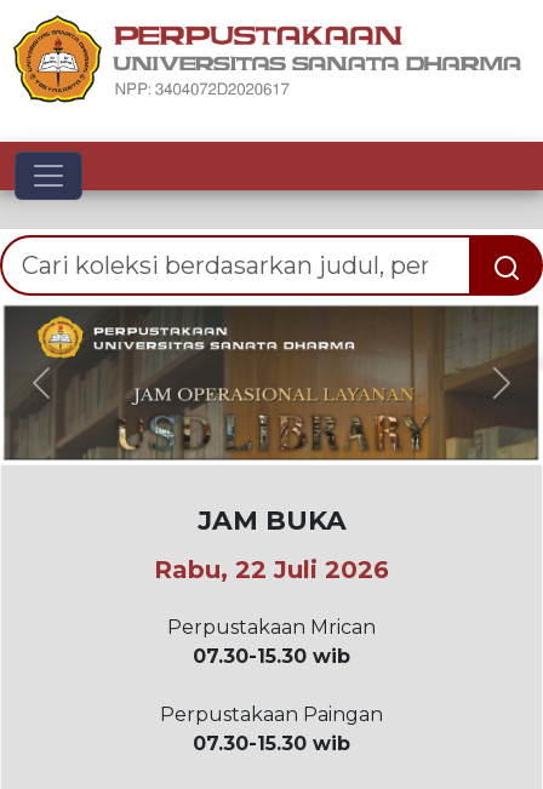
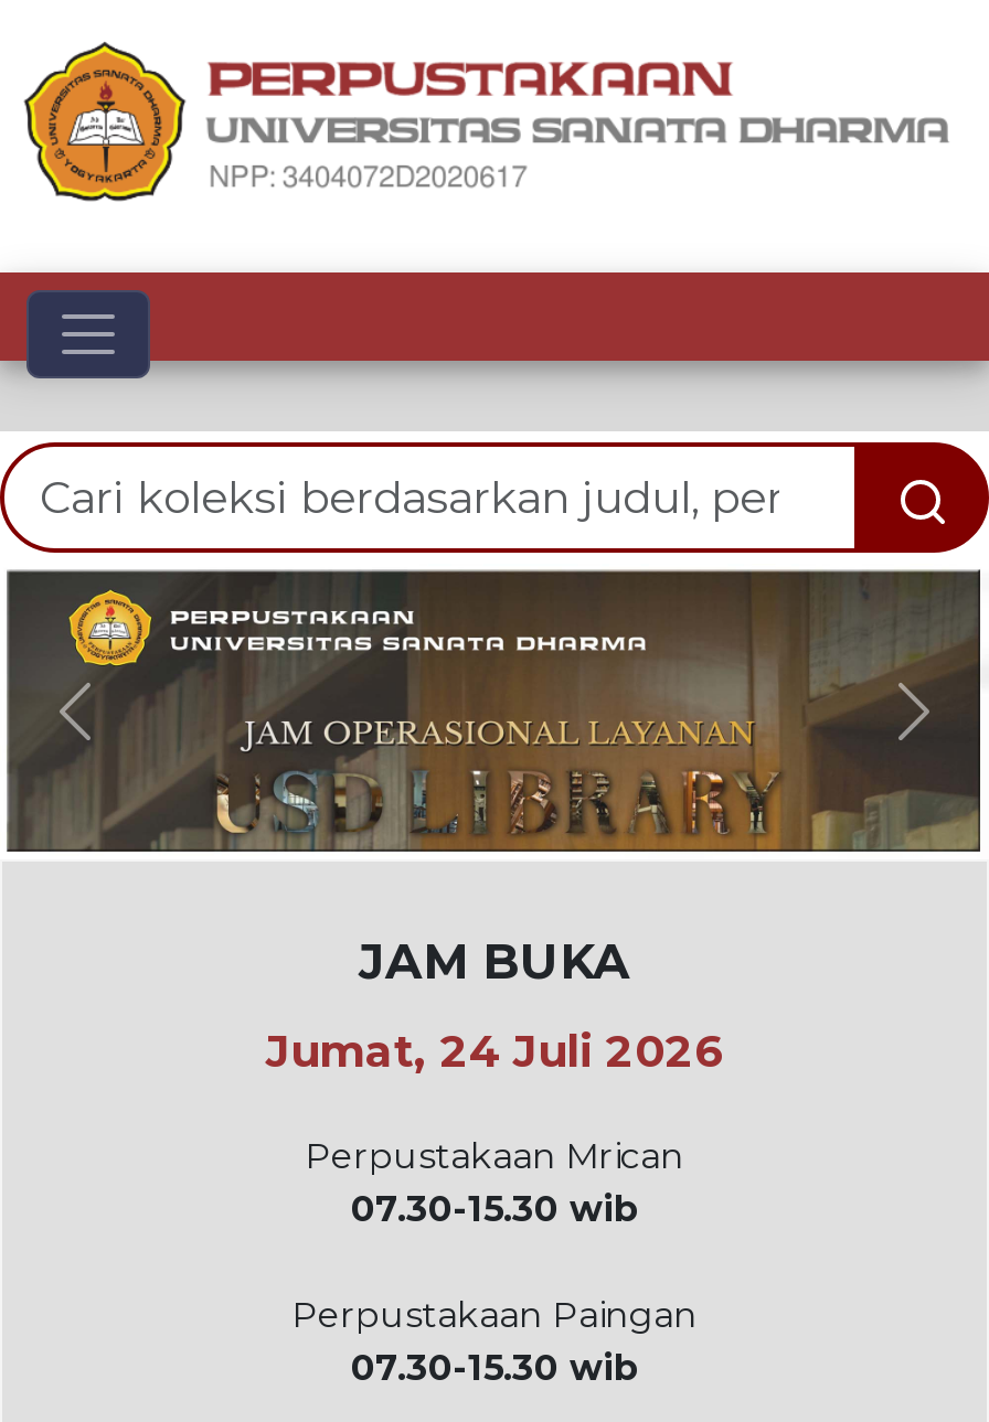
[154,555,389,585] Rabu, 22 Juli 2026 -> [266,1026,723,1078] Jumat, 24 Juli 2026

